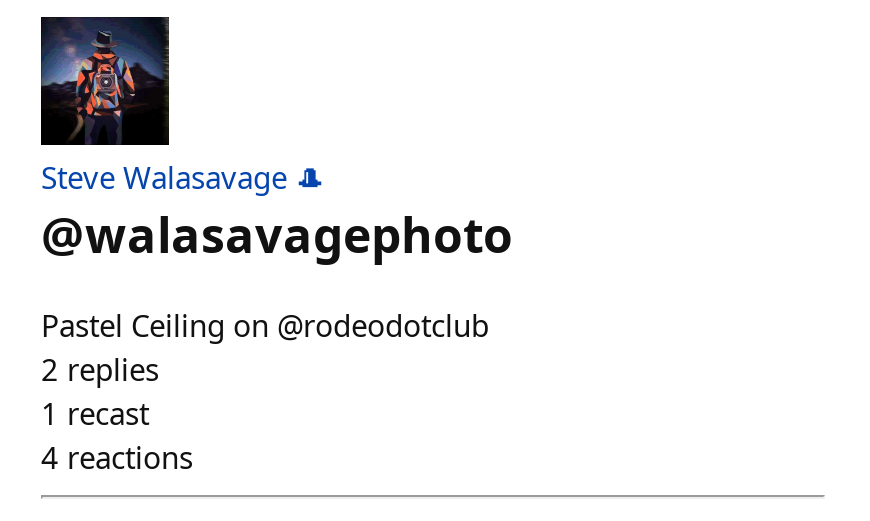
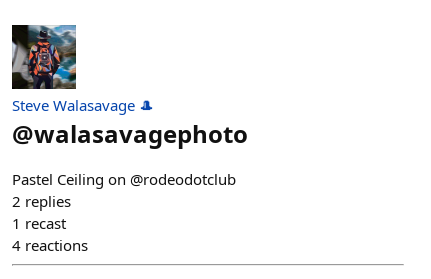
[41,15,171,147] [image] -> [11,24,77,90] [image]

